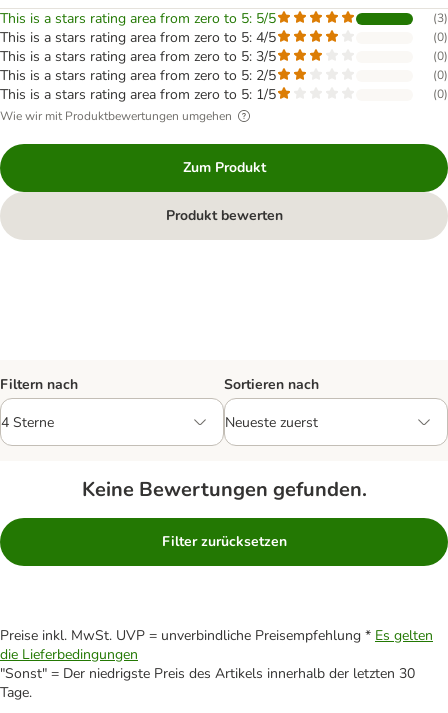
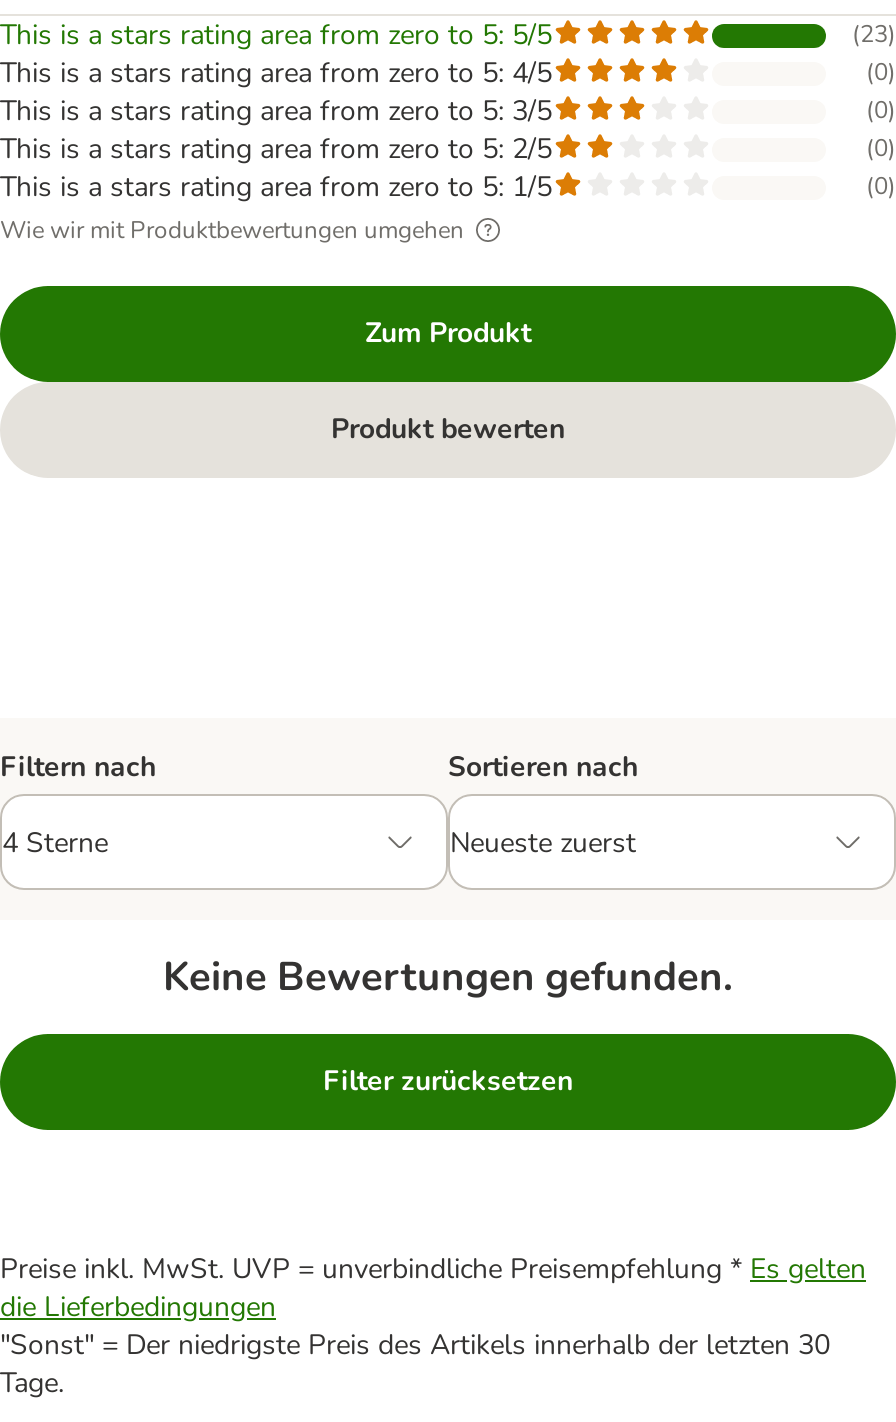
[433,10,448,26] (3) -> [852,18,896,50] (23)

